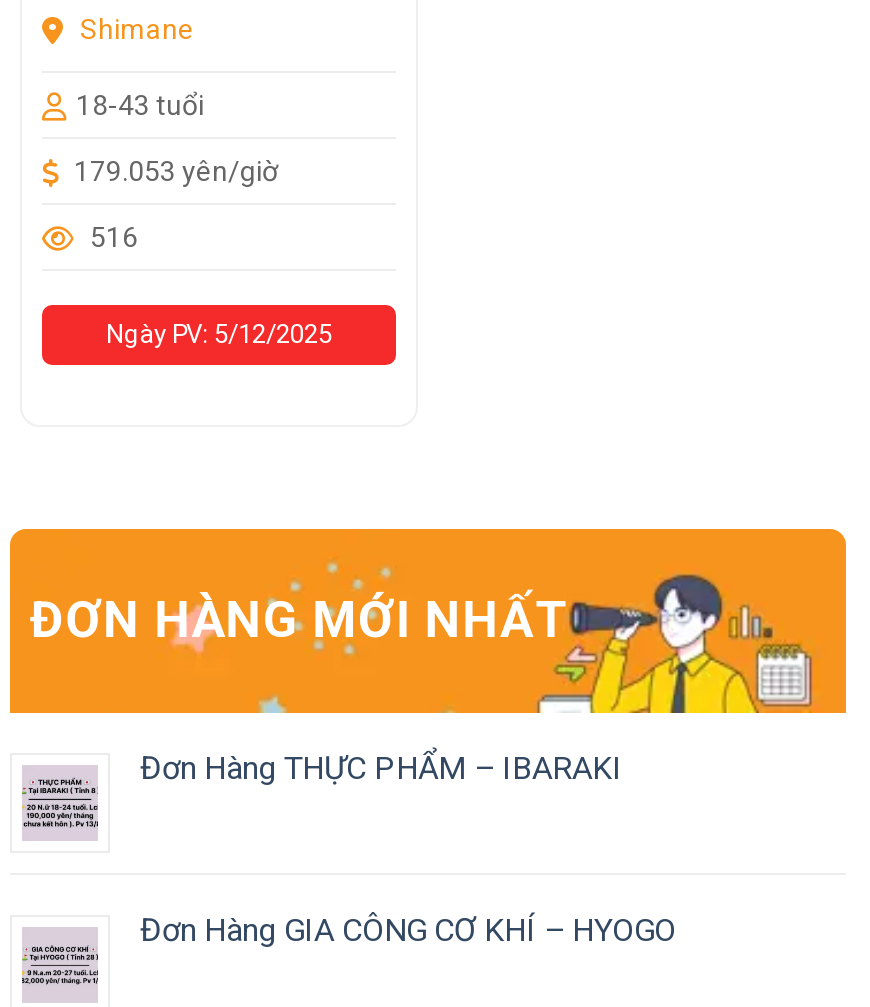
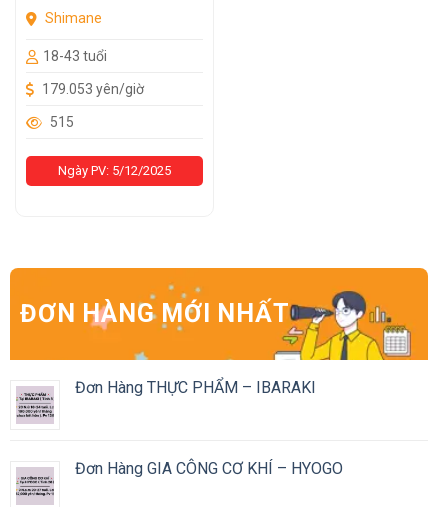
[84,221,138,253] 516 -> [47,114,74,130] 515

